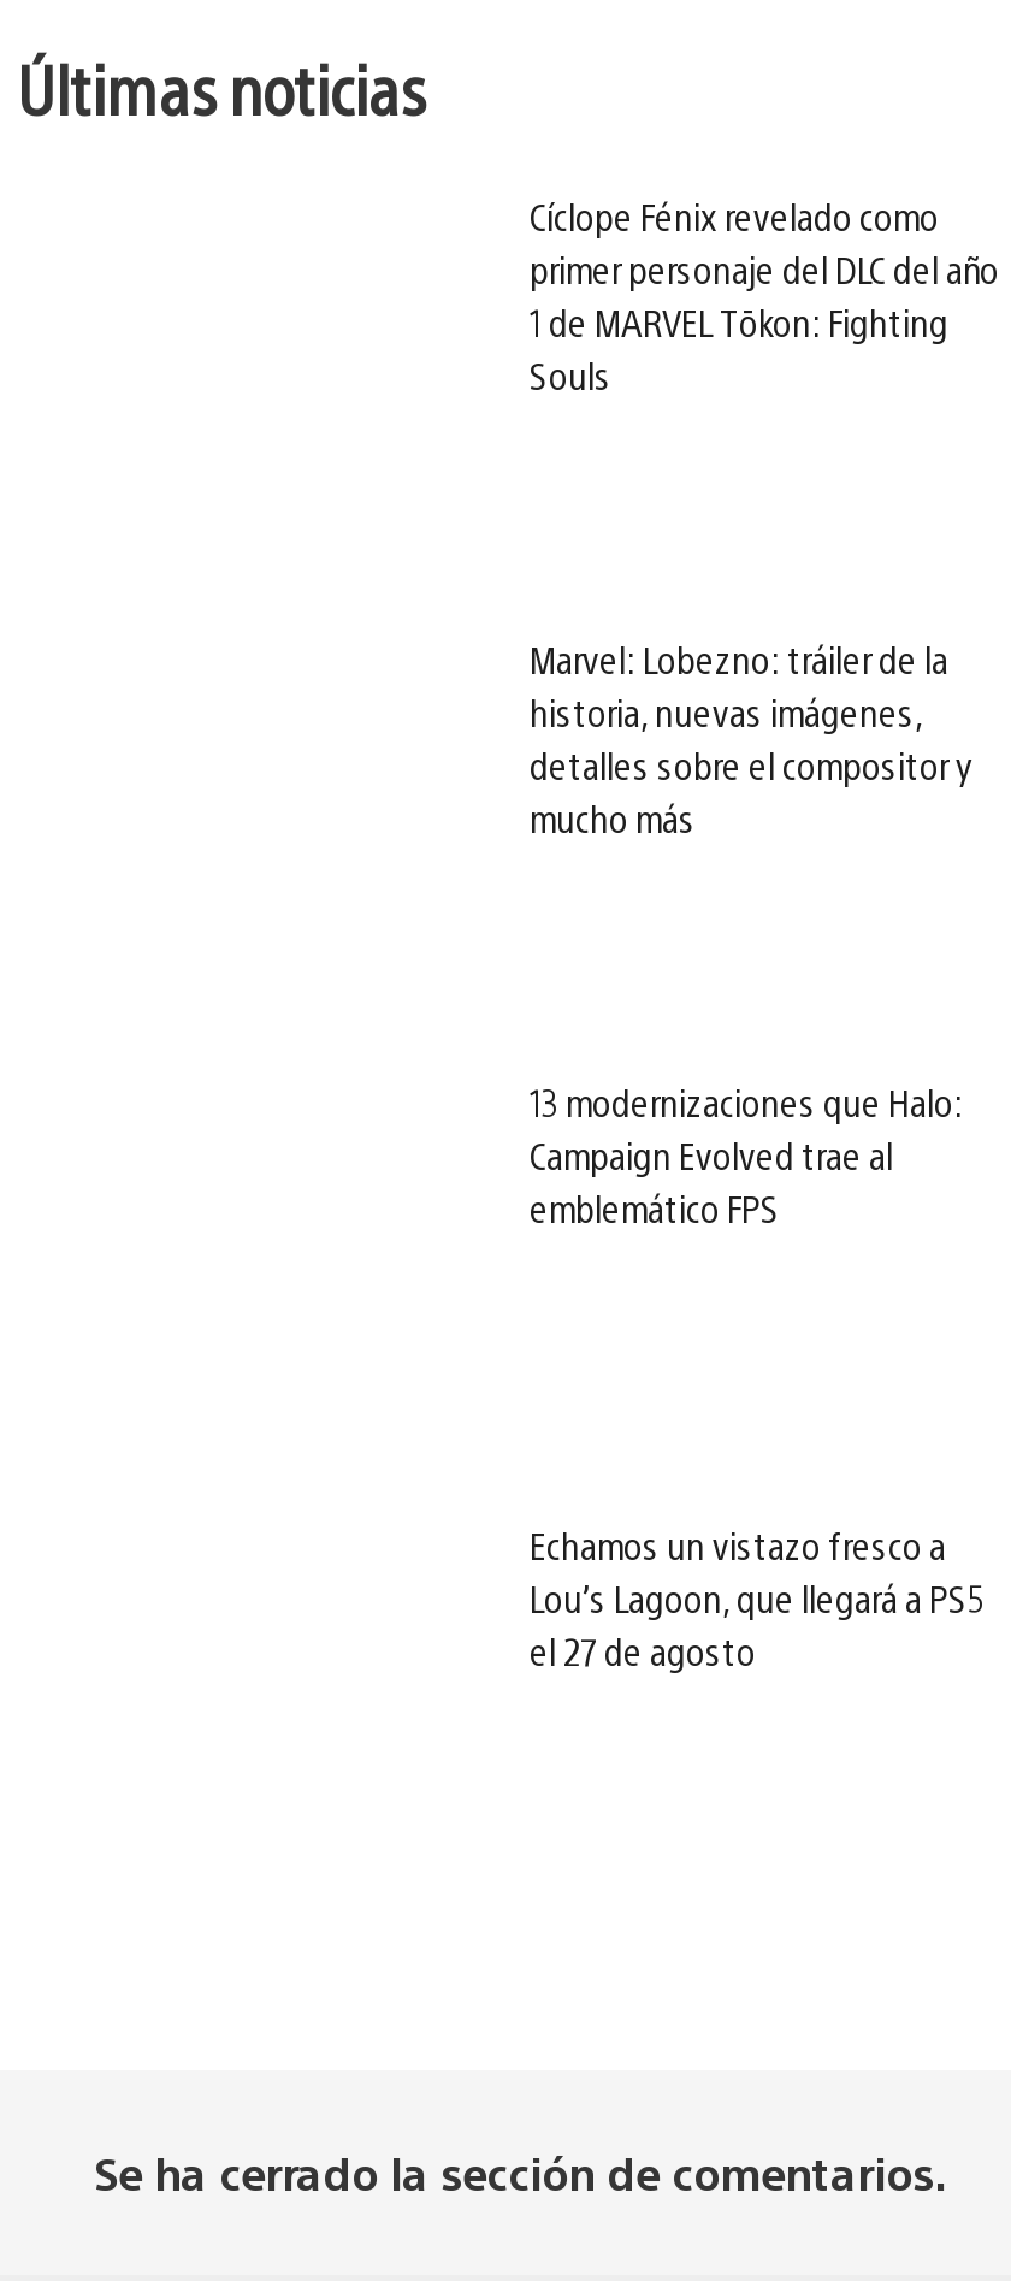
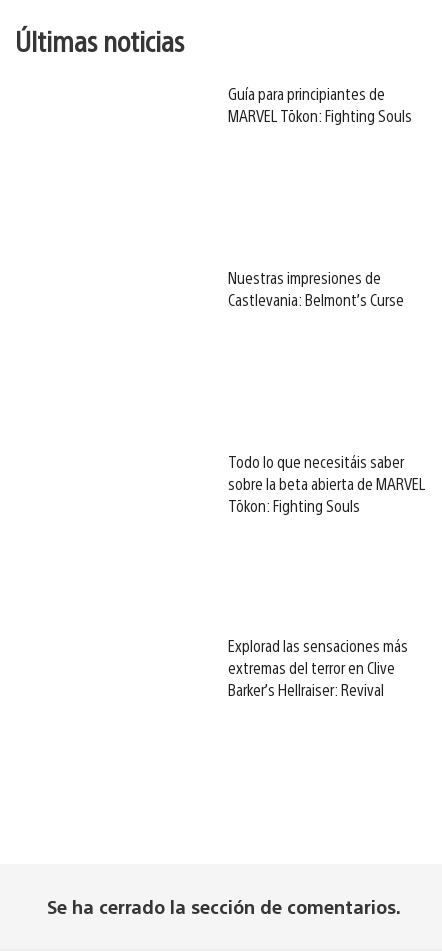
[530,190,999,400] Cíclope Fénix revelado como | primer personaje del DLC del año | 1 de MARVEL Tōkon: Fighting | Souls -> [228,83,412,126] Guía para principiantes de | MARVEL Tōkon: Fighting Souls
[530,633,972,843] Marvel: Lobezno: tráiler de la | historia, nuevas imágenes, | detalles sobre el compositor y | mucho más -> [228,267,404,310] Nuestras impresiones de | Castlevania: Belmont’s Curse
[530,1076,963,1233] 13 modernizaciones que Halo: | Campaign Evolved trae al | emblemático FPS -> [228,451,425,516] Todo lo que necesitáis saber | sobre la beta abierta de MARVEL | Tōkon: Fighting Souls
[530,1519,985,1676] Echamos un vistazo fresco a | Lou’s Lagoon, que llegará a PS5 | el 27 de agosto -> [228,635,408,700] Explorad las sensaciones más | extremas del terror en Clive | Barker’s Hellraiser: Revival

